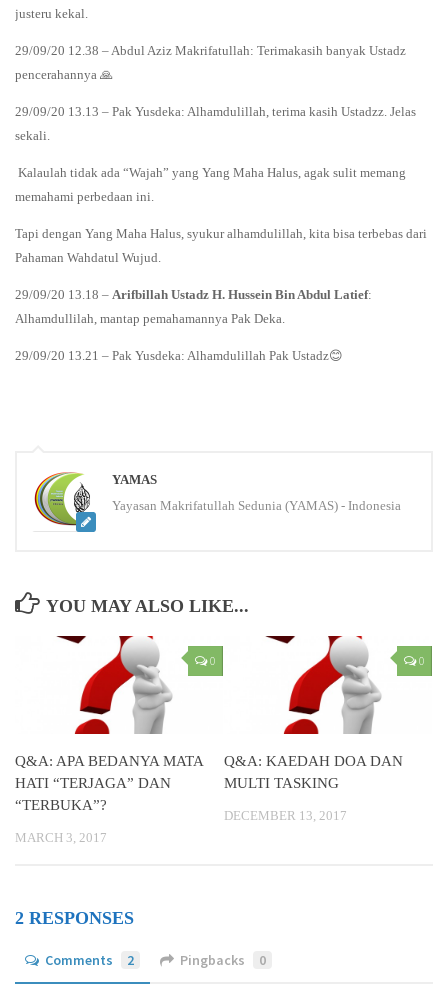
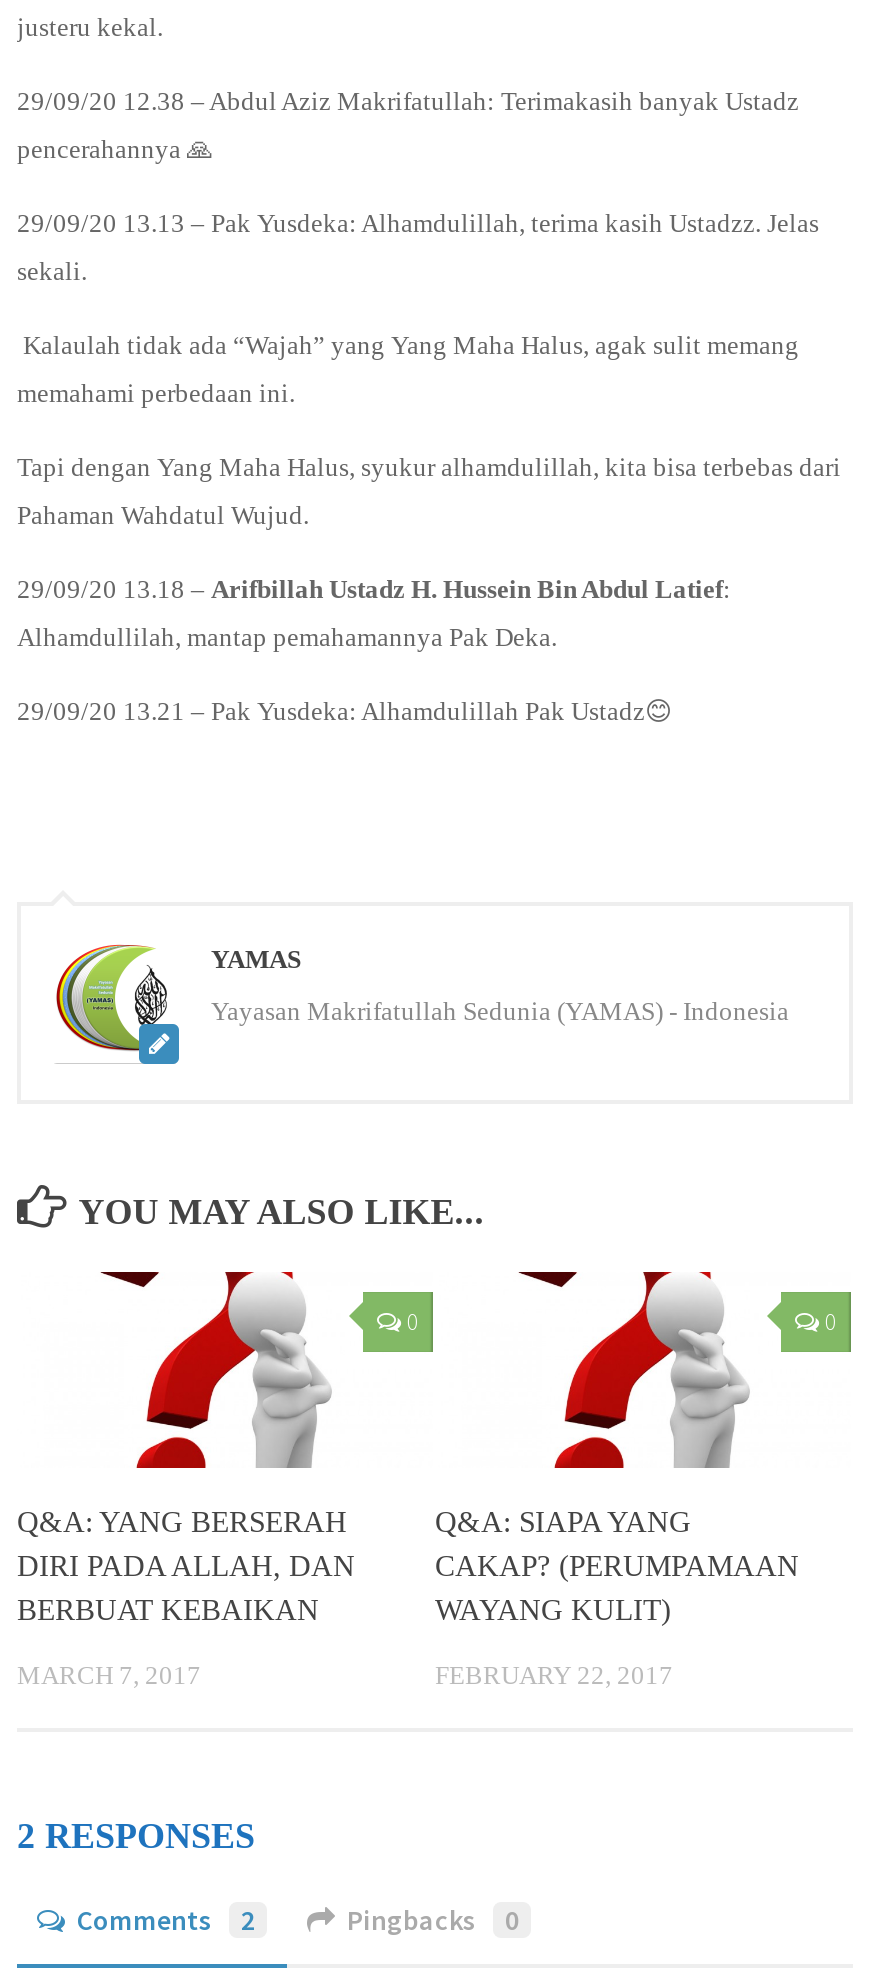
[15,752,203,812] Q&A: APA BEDANYA MATA | HATI “TERJAGA” DAN | “TERBUKA”? -> [17,1506,355,1626] Q&A: YANG BERSERAH | DIRI PADA ALLAH, DAN | BERBUAT KEBAIKAN
[224,752,403,790] Q&A: KAEDAH DOA DAN | MULTI TASKING -> [435,1506,799,1626] Q&A: SIAPA YANG | CAKAP? (PERUMPAMAAN | WAYANG KULIT)
[224,807,347,822] DECEMBER 13, 2017 -> [435,1660,673,1690] FEBRUARY 22, 2017
[15,829,107,844] MARCH 3, 2017 -> [17,1660,201,1690] MARCH 7, 2017

